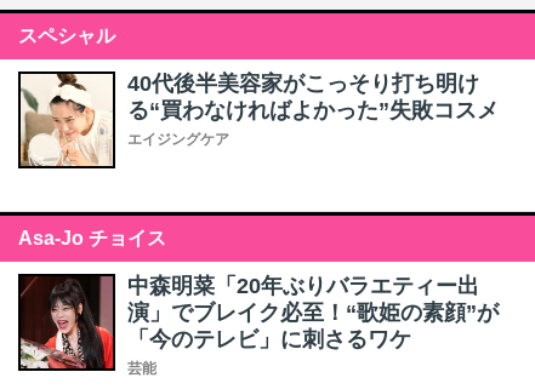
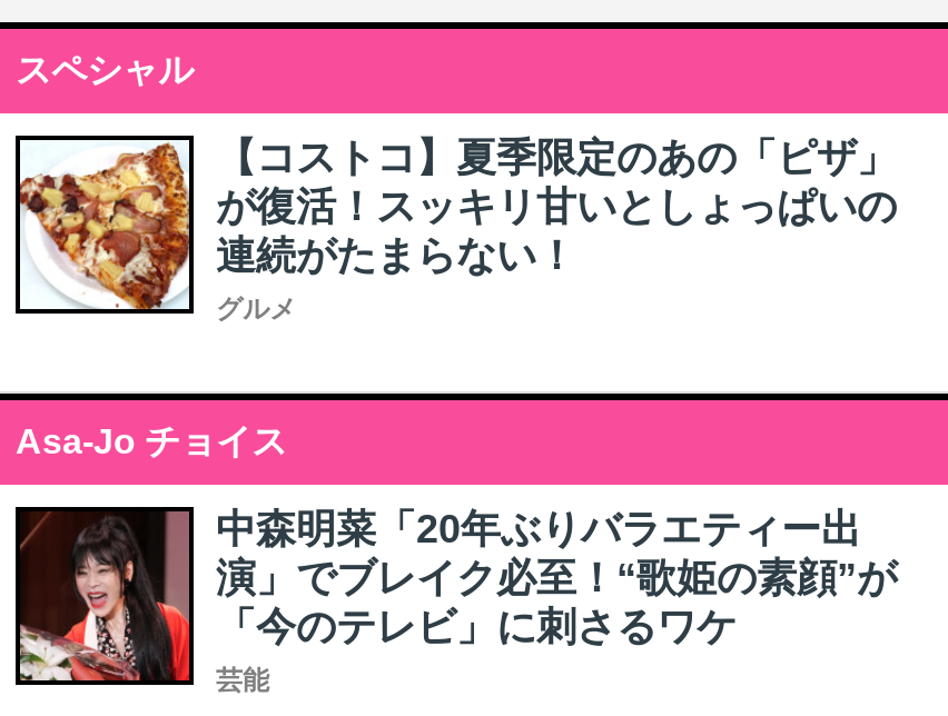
[19,71,499,167] [image] | 40代後半美容家がこっそり打ち明け | る“買わなければよかった”失敗コスメ | エイジングケア -> [18,136,897,325] [image] | 【コストコ】夏季限定のあの「ピザ」 | が復活！スッキリ甘いとしょっぱいの | 連続がたまらない！ | グルメ

